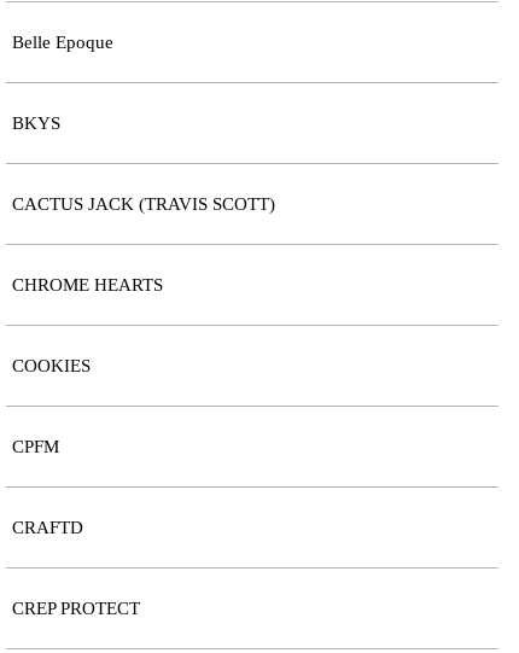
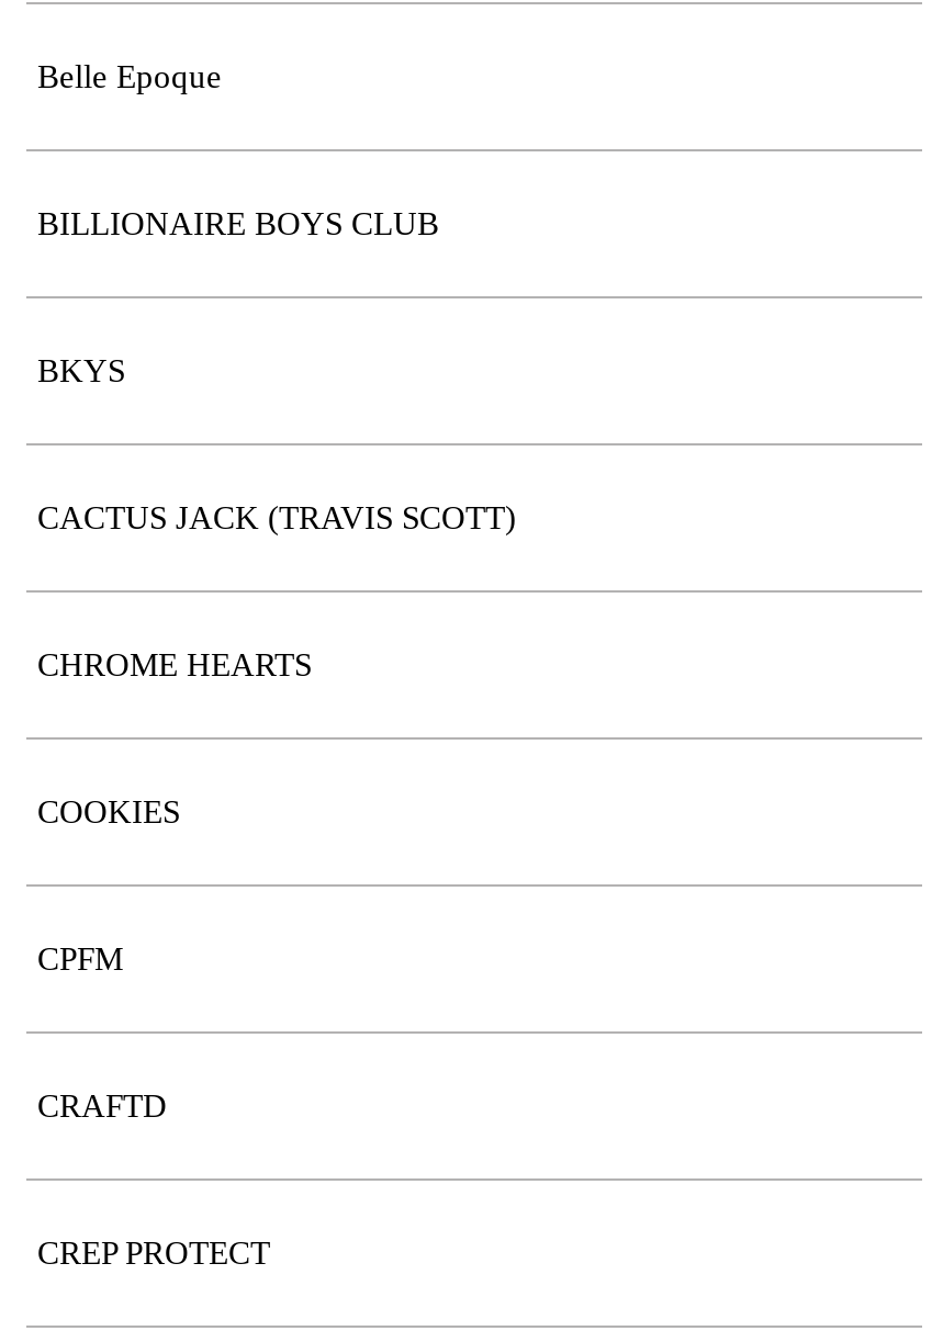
none -> [37,207,439,242] BILLIONAIRE BOYS CLUB

